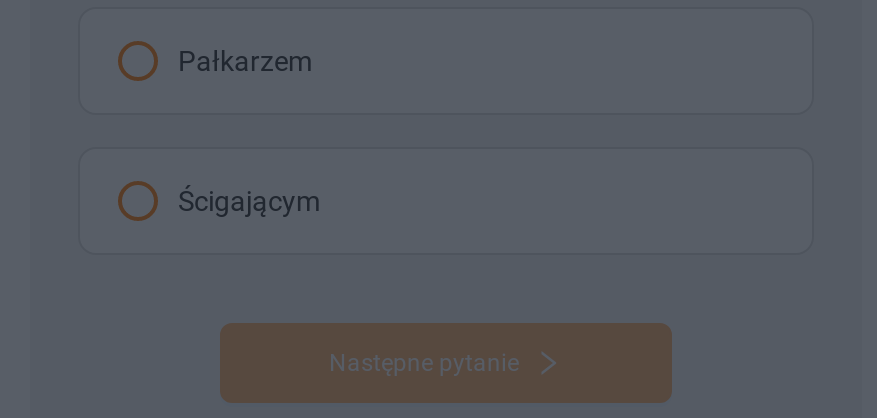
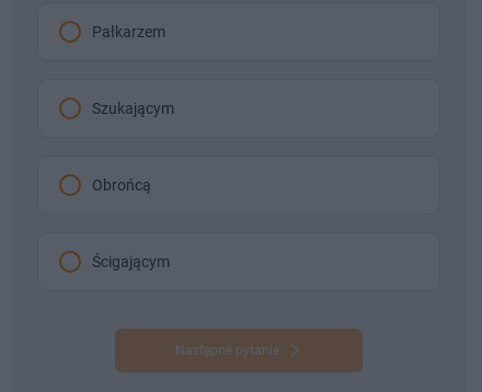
none -> [92,100,174,117] Szukającym
none -> [92,177,151,194] Obrońcą

